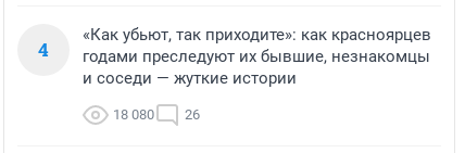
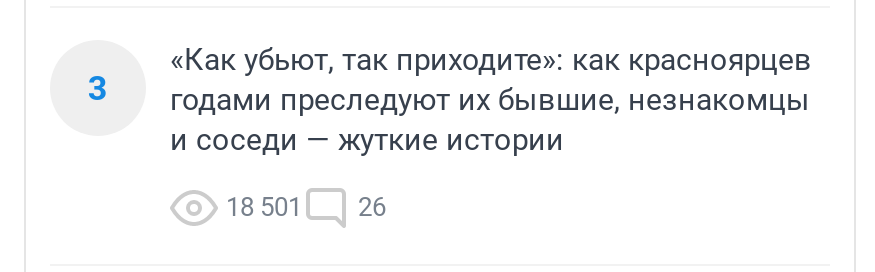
[37,37,430,66] 4 годами преследуют их бывшие, незнакомцы -> [88,64,810,118] 3 годами преследуют их бывшие, незнакомцы
[113,106,200,123] 18 080 26 -> [226,192,386,222] 18 501 26

